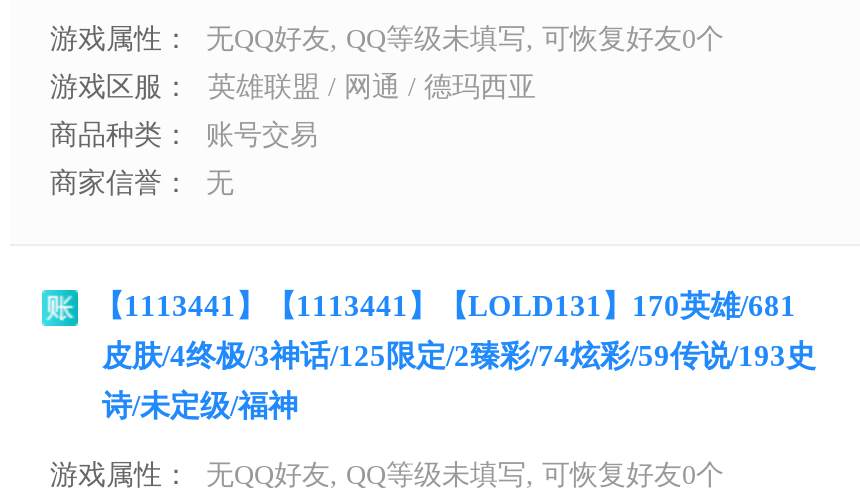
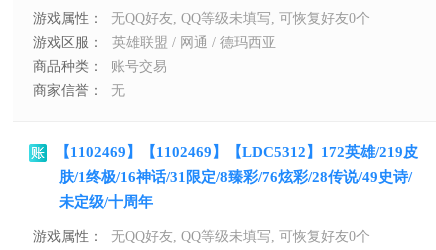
[94,290,796,322] 【1113441】【1113441】【LOLD131】170英雄/681 -> [55,144,418,160] 【1102469】【1102469】【LDC5312】172英雄/219皮
[102,340,816,372] 皮肤/4终极/3神话/125限定/2臻彩/74炫彩/59传说/193史 -> [59,169,412,185] 肤/1终极/16神话/31限定/8臻彩/76炫彩/28传说/49史诗/
[102,390,298,422] 诗/未定级/福神 -> [59,194,153,210] 未定级/十周年

